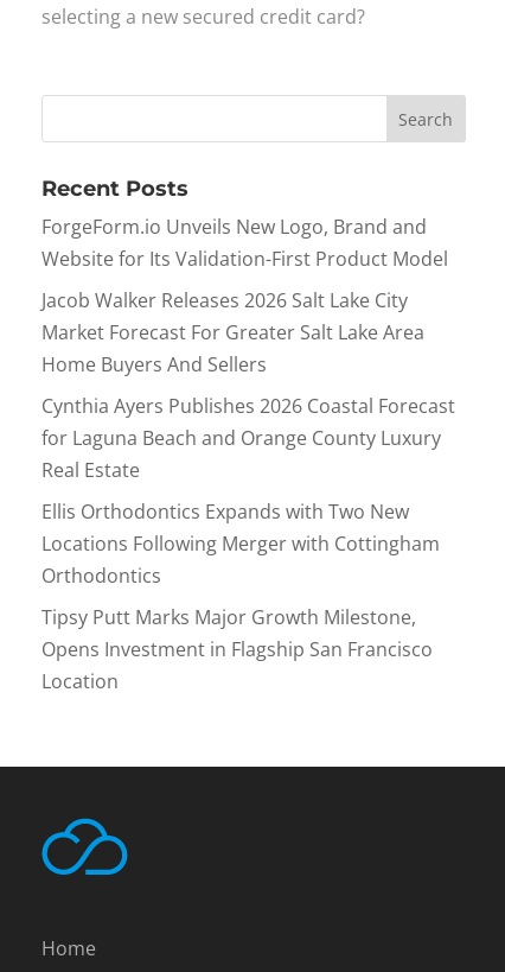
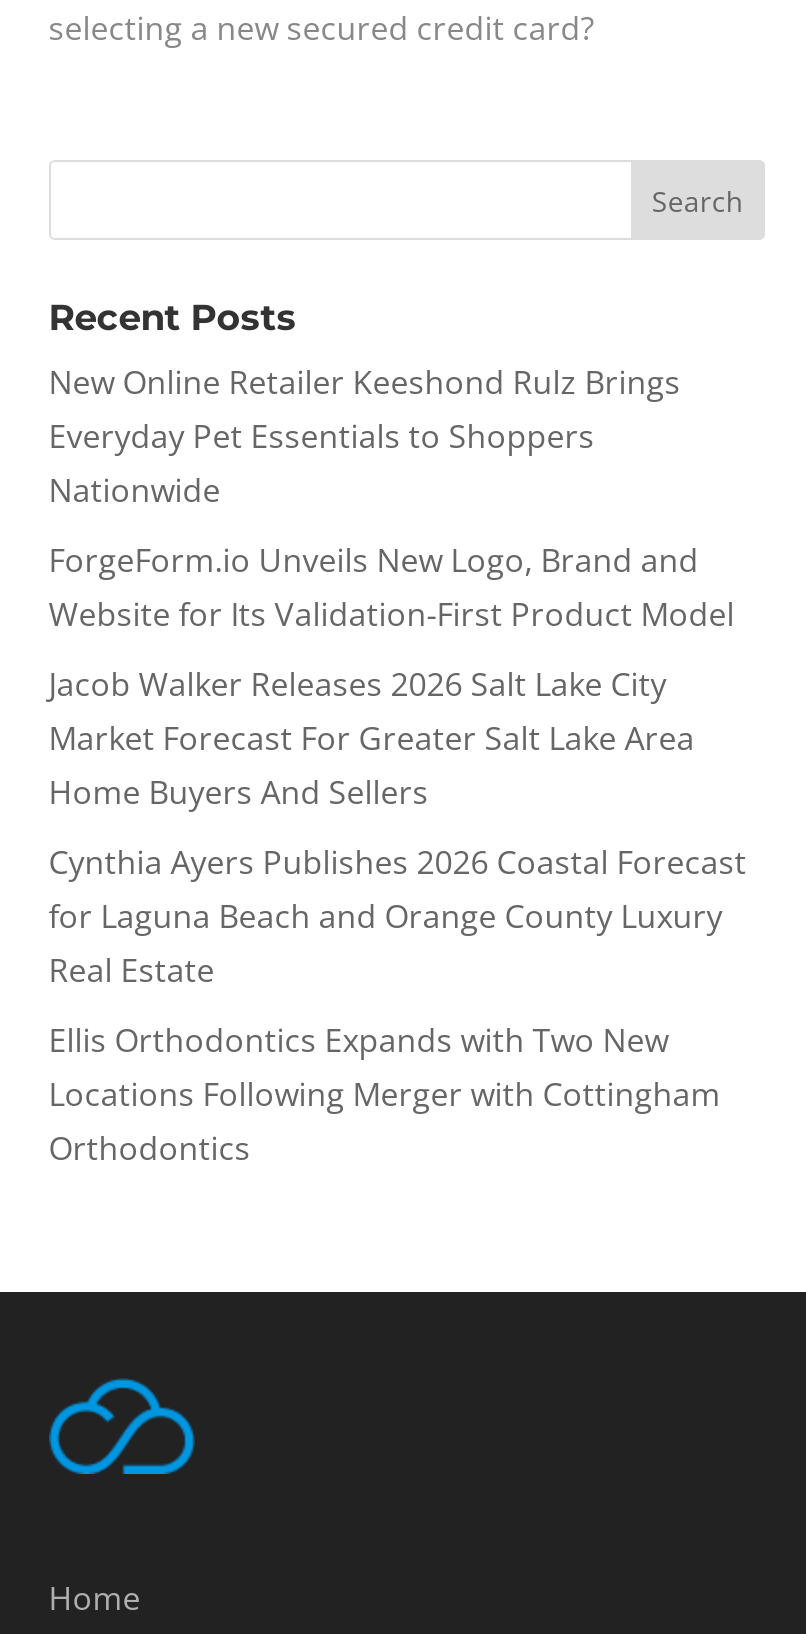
none -> [49,360,681,512] New Online Retailer Keeshond Rulz Brings | Everyday Pet Essentials to Shoppers | Nationwide
moved [41,214,455,589] -> [49,538,747,1170]: ForgeForm.io Unveils New Logo, Brand and | Website for Its Validation-First Product Model | Jacob Walker Releases 2026 Salt Lake City | ... | Locations Following Merger with Cottingham | Orthodontics
[41,604,432,694] Tipsy Putt Marks Major Growth Milestone, | Opens Investment in Flagship San Francisco | Location -> none

